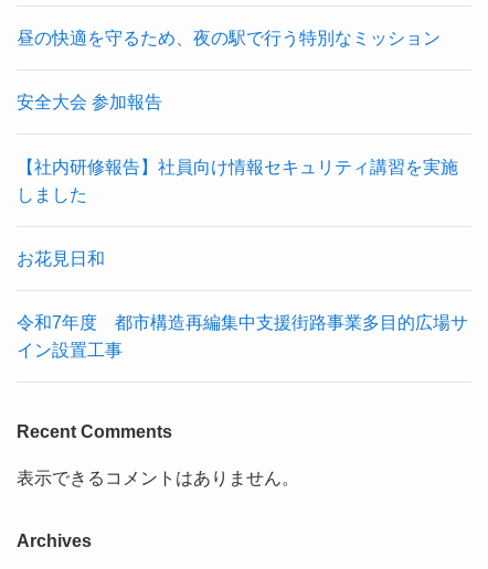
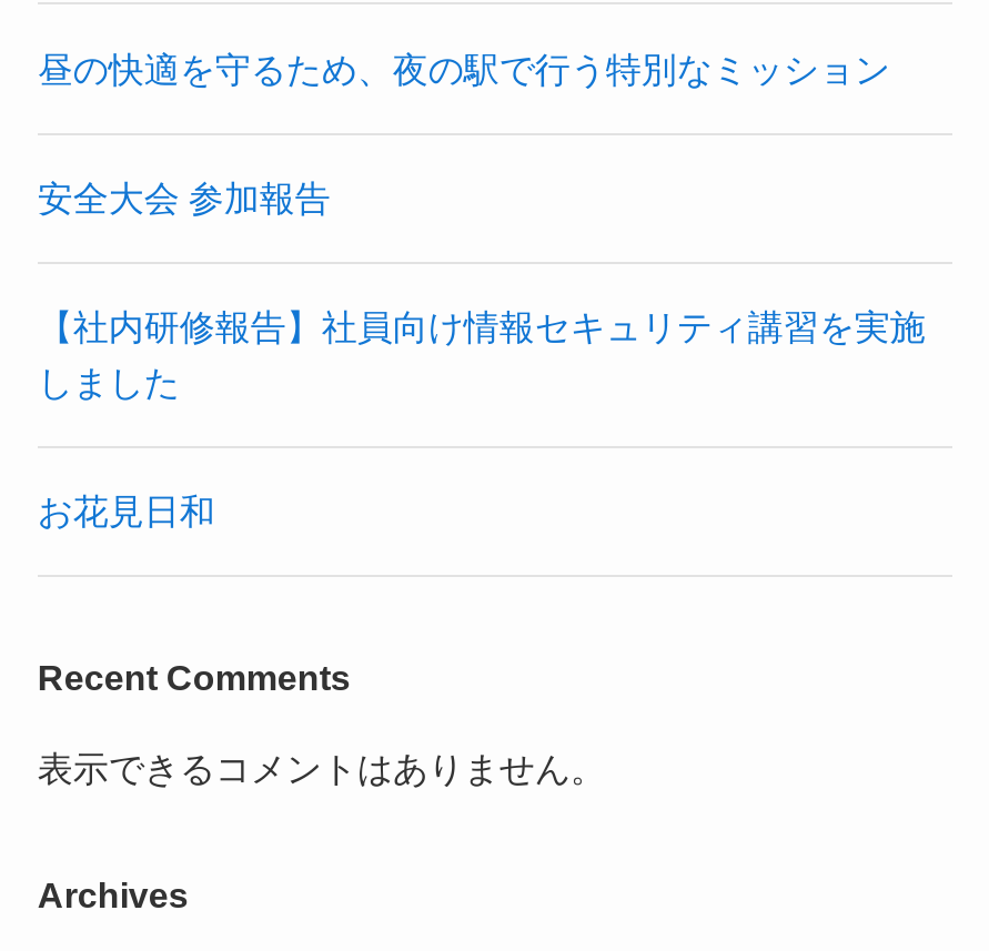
[16,312,468,360] 令和7年度 都市構造再編集中支援街路事業多目的広場サ | イン設置工事 -> none

